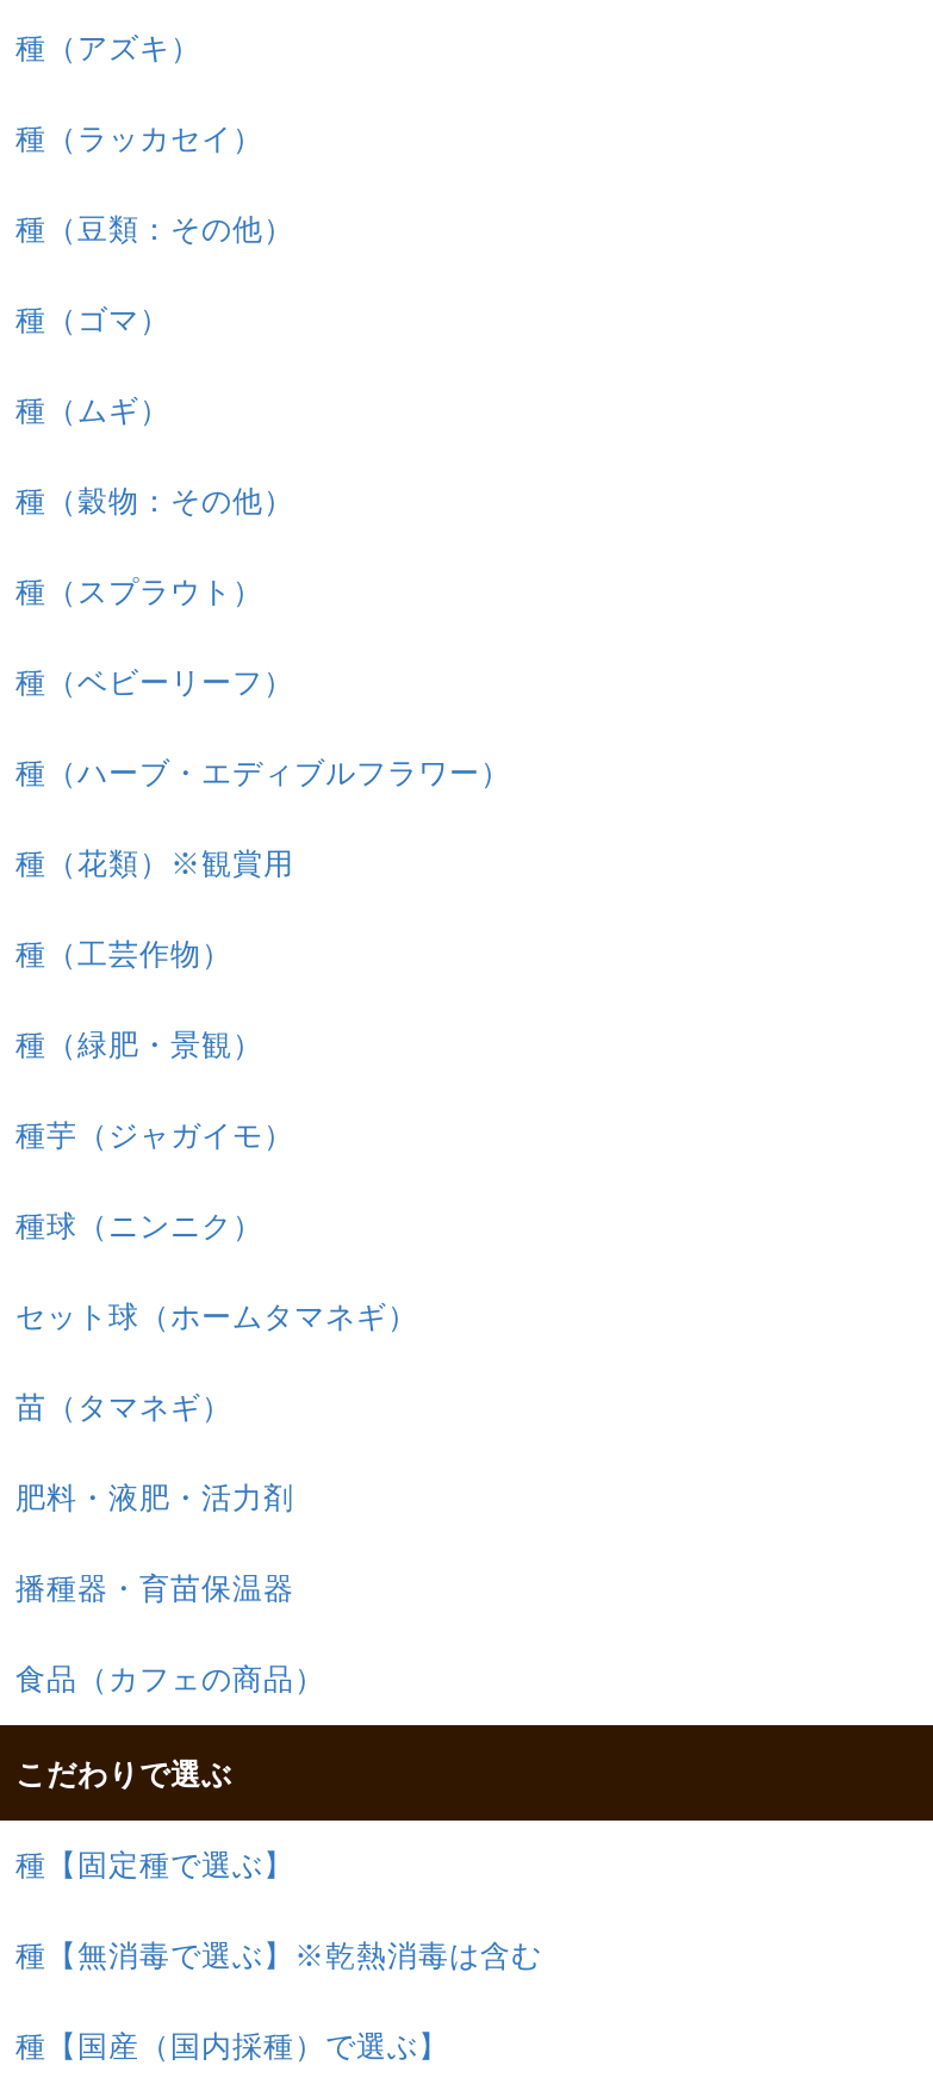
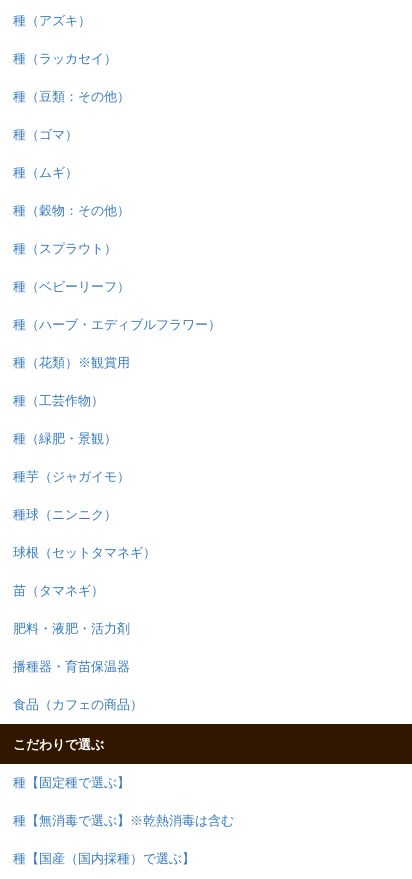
[15,1301,418,1334] セット球（ホームタマネギ） -> [13,546,156,560] 球根（セットタマネギ）

